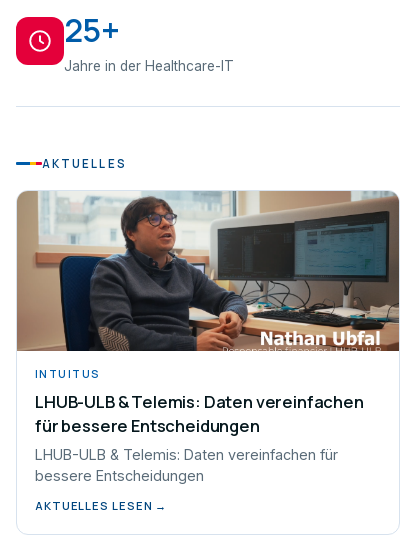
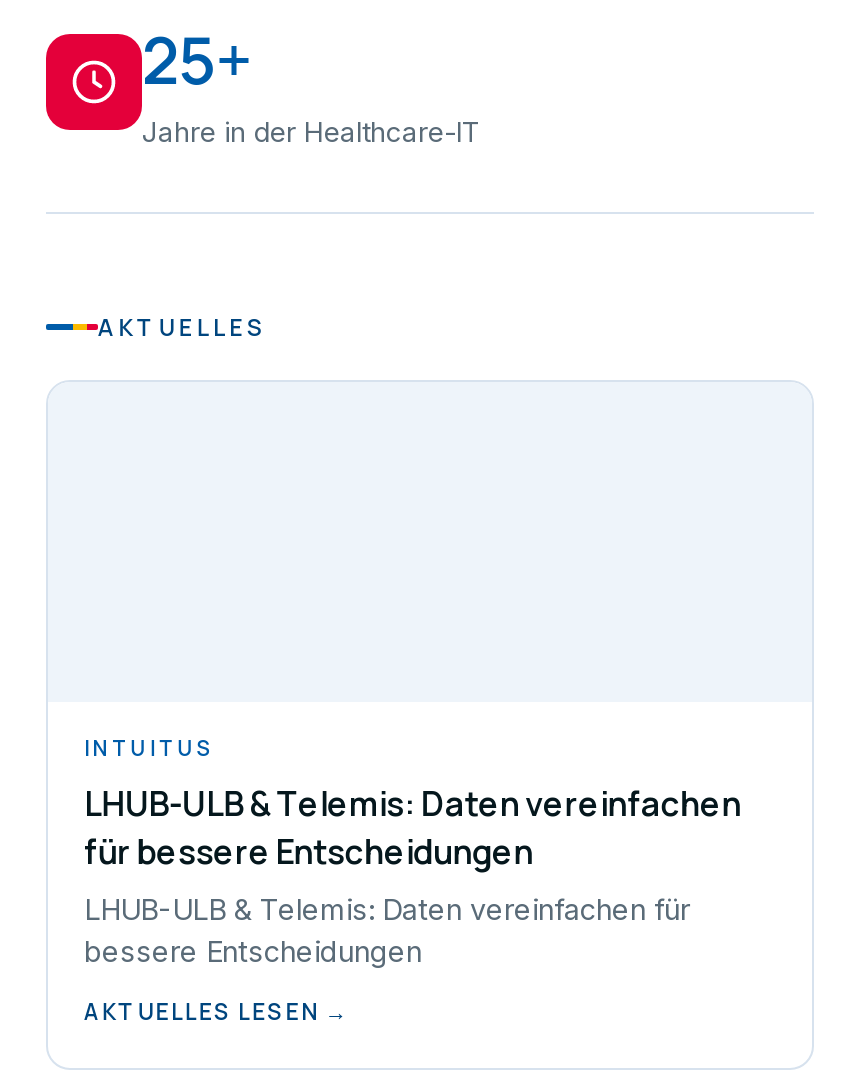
[16,190,400,352] [image] -> none

